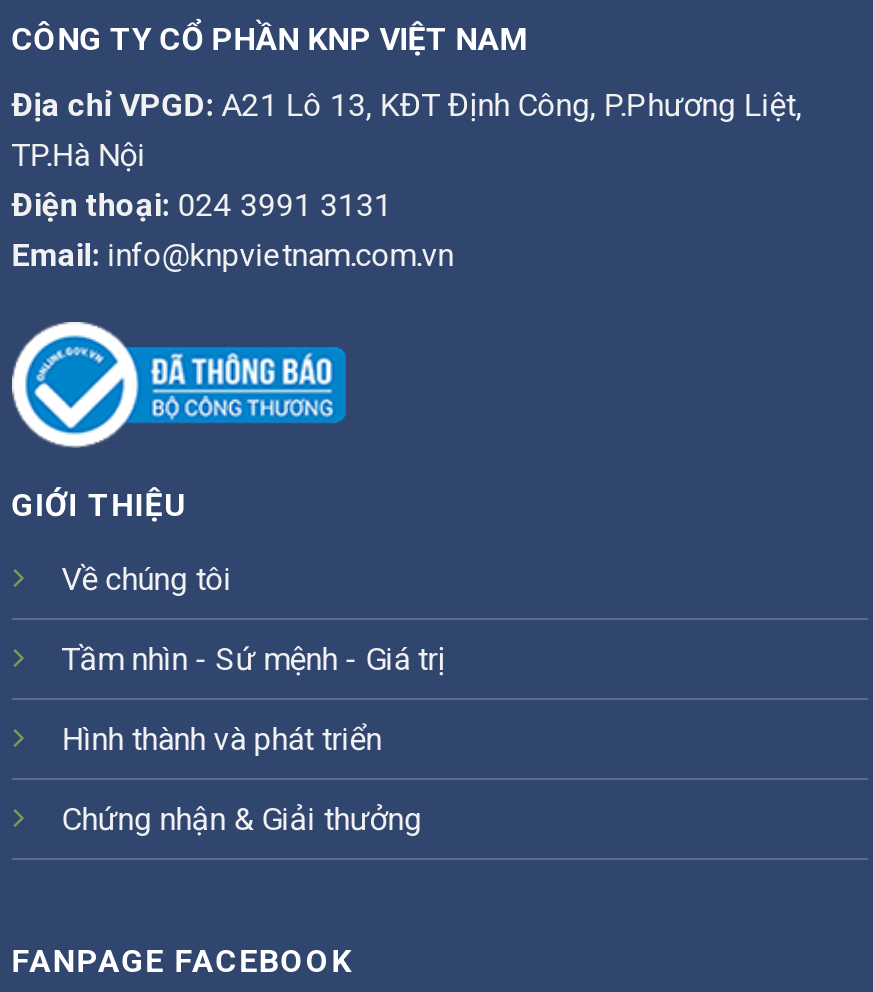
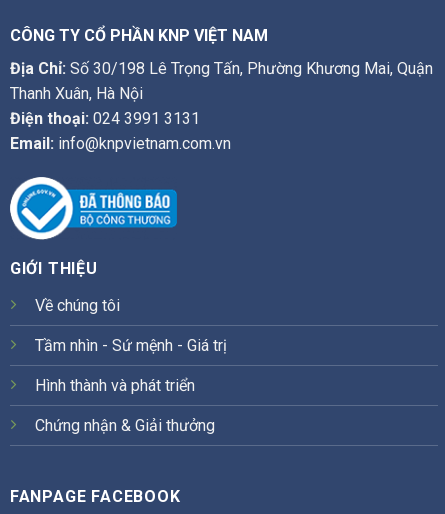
[12,86,802,174] Địa chỉ VPGD: A21 Lô 13, KĐT Định Công, P.Phương Liệt, | TP.Hà Nội -> [10,59,433,103] Địa Chỉ: Số 30/198 Lê Trọng Tấn, Phường Khương Mai, Quận | Thanh Xuân, Hà Nội

